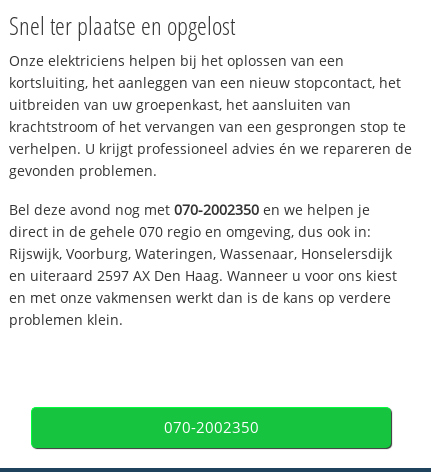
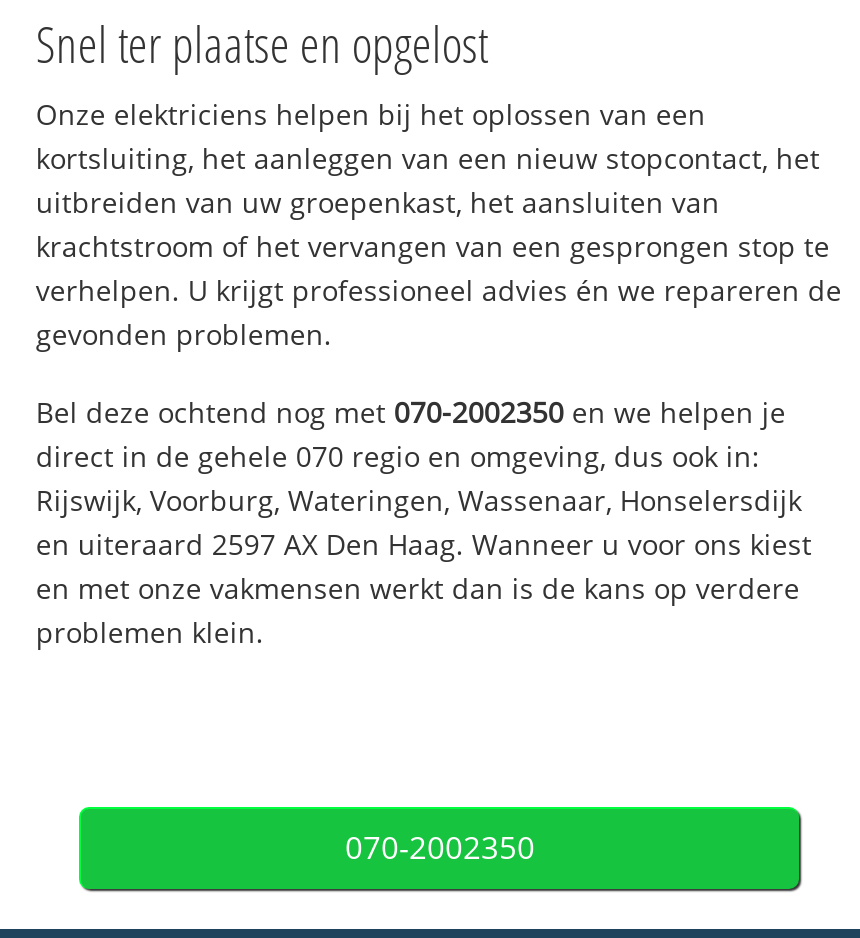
[9,200,370,219] Bel deze avond nog met 070-2002350 en we helpen je -> [36,392,786,430] Bel deze ochtend nog met 070-2002350 en we helpen je

